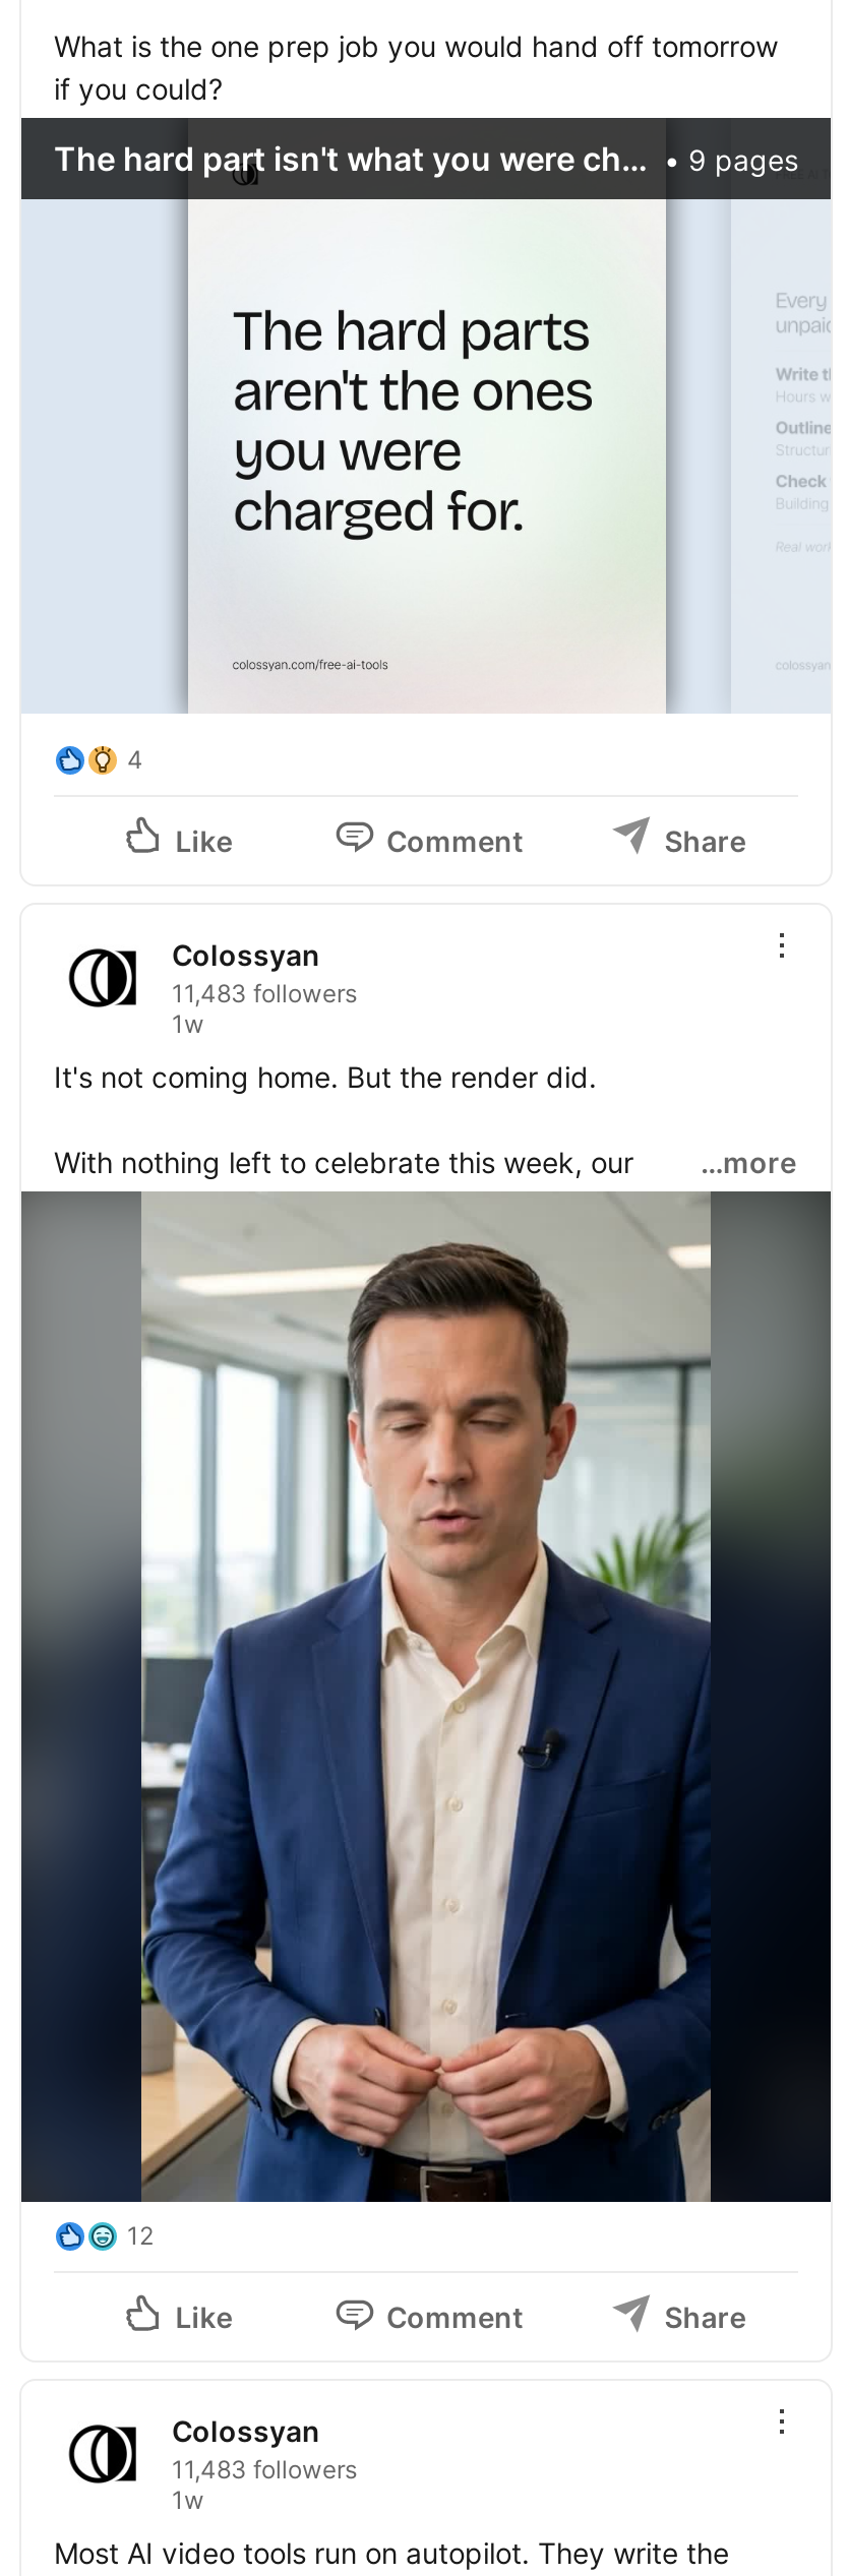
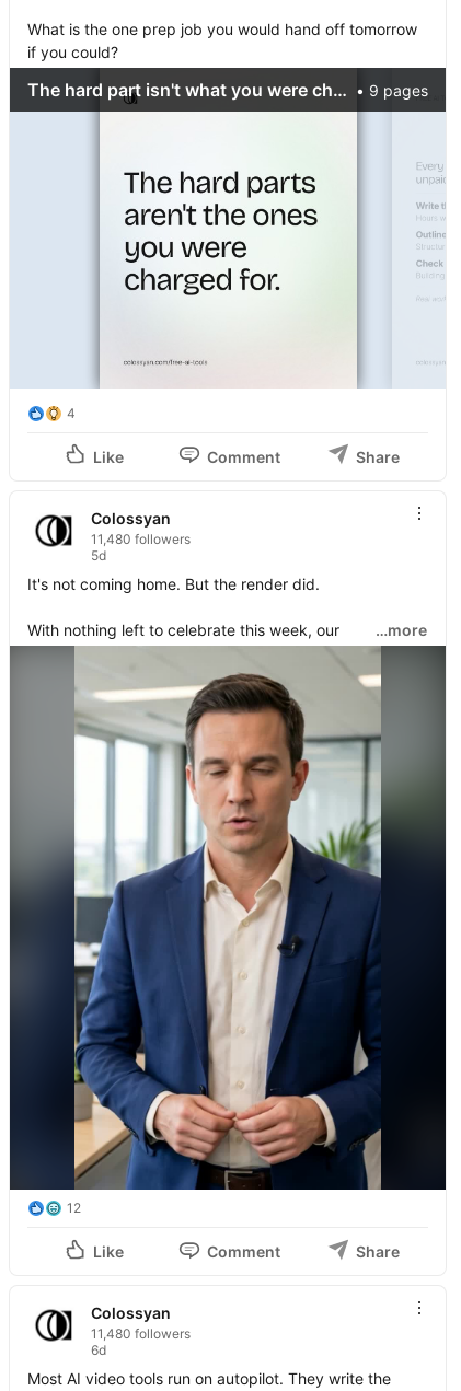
[172,978,357,1039] 11,483 followers | 1w -> [91,531,191,564] 11,480 followers | 5d
[172,2455,357,2516] 11,483 followers | 1w -> [91,1326,191,1359] 11,480 followers | 6d

